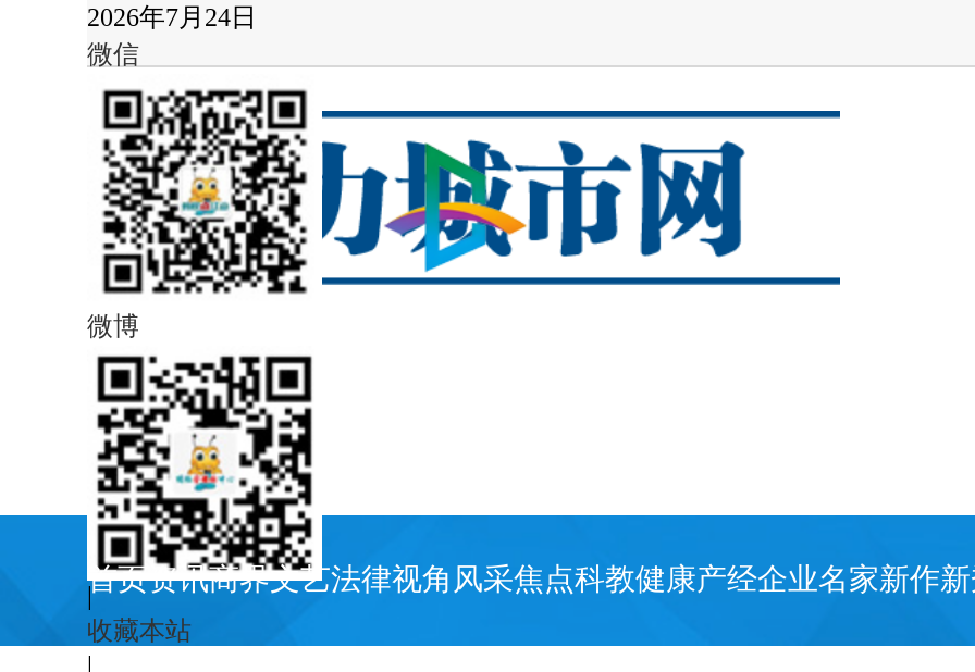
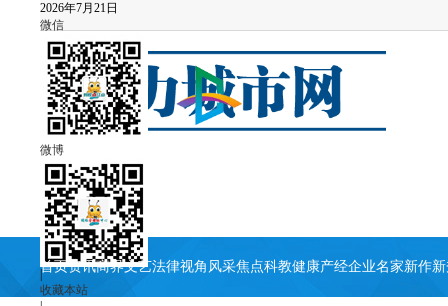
[87,2,257,33] 2026年7月24日 -> [40,1,118,15] 2026年7月21日

